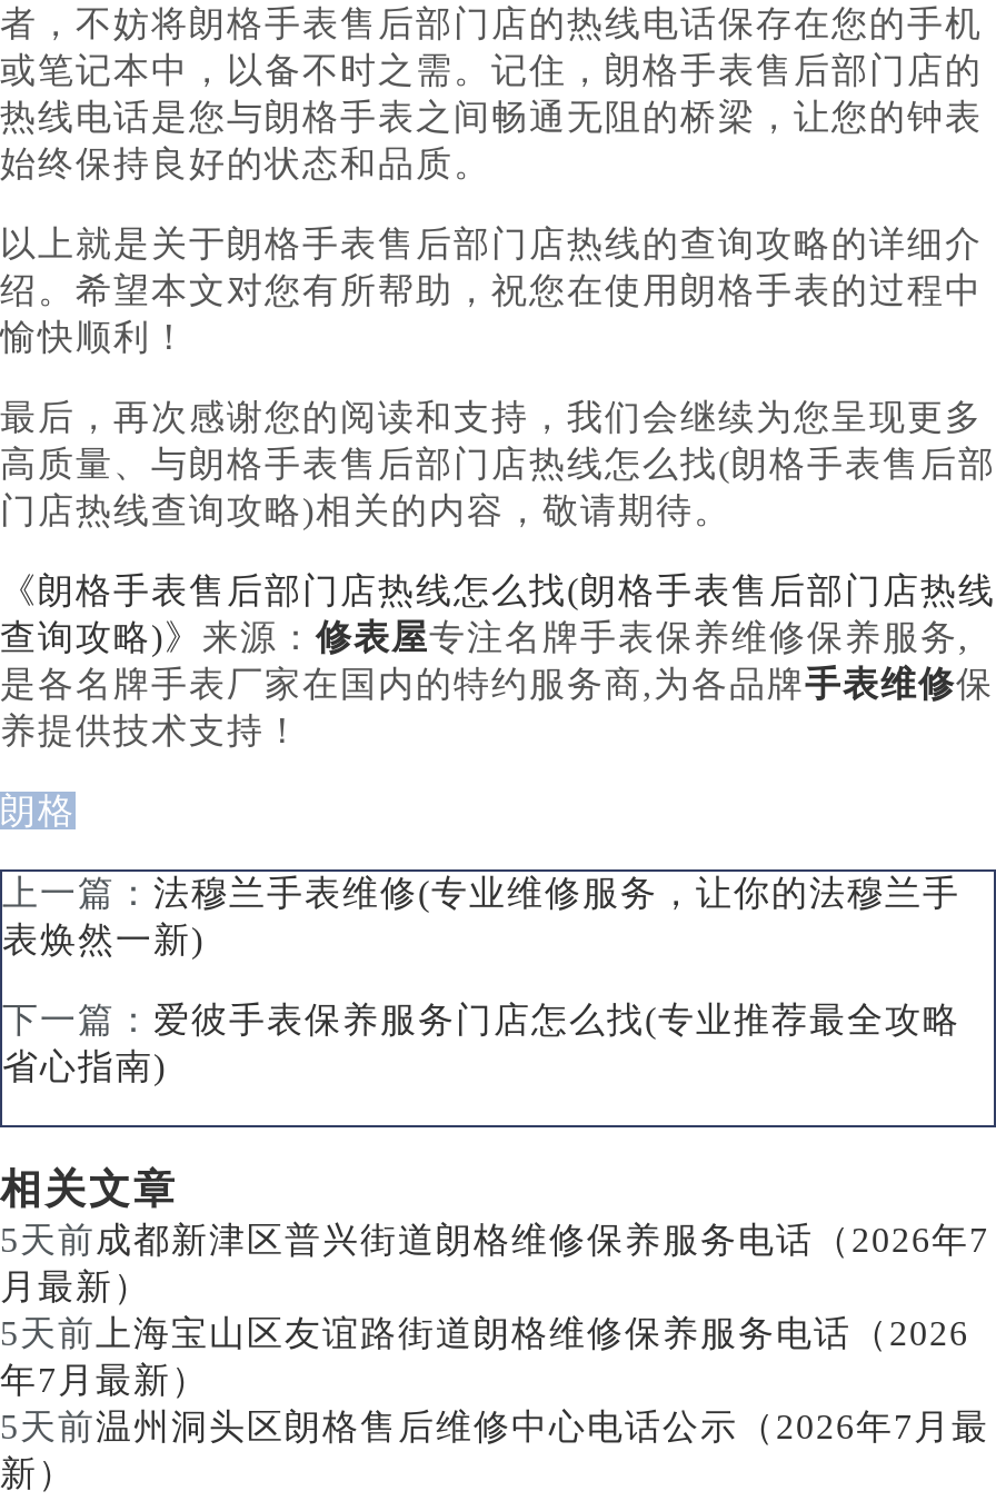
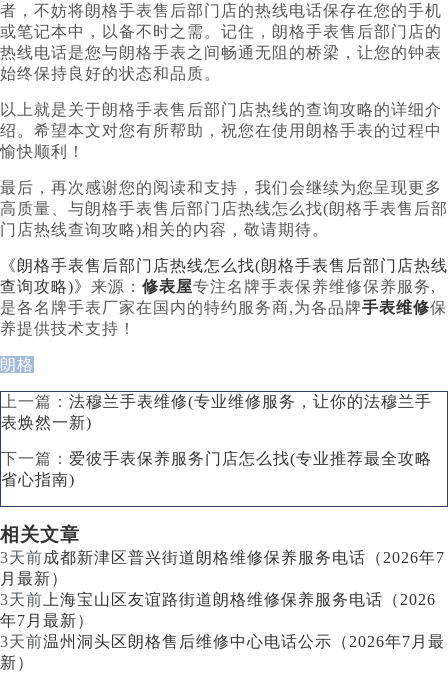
[0,1222,989,1260] 5天前成都新津区普兴街道朗格维修保养服务电话（2026年7 -> [0,549,445,566] 3天前成都新津区普兴街道朗格维修保养服务电话（2026年7
[0,1315,969,1353] 5天前上海宝山区友谊路街道朗格维修保养服务电话（2026 -> [0,591,436,608] 3天前上海宝山区友谊路街道朗格维修保养服务电话（2026
[0,1408,989,1446] 5天前温州洞头区朗格售后维修中心电话公示（2026年7月最 -> [0,633,445,650] 3天前温州洞头区朗格售后维修中心电话公示（2026年7月最

